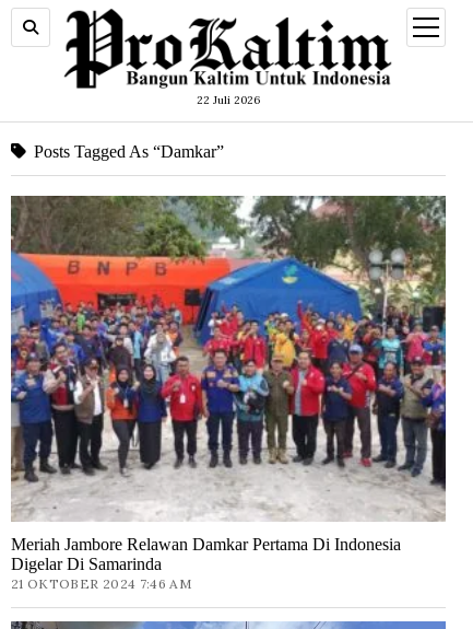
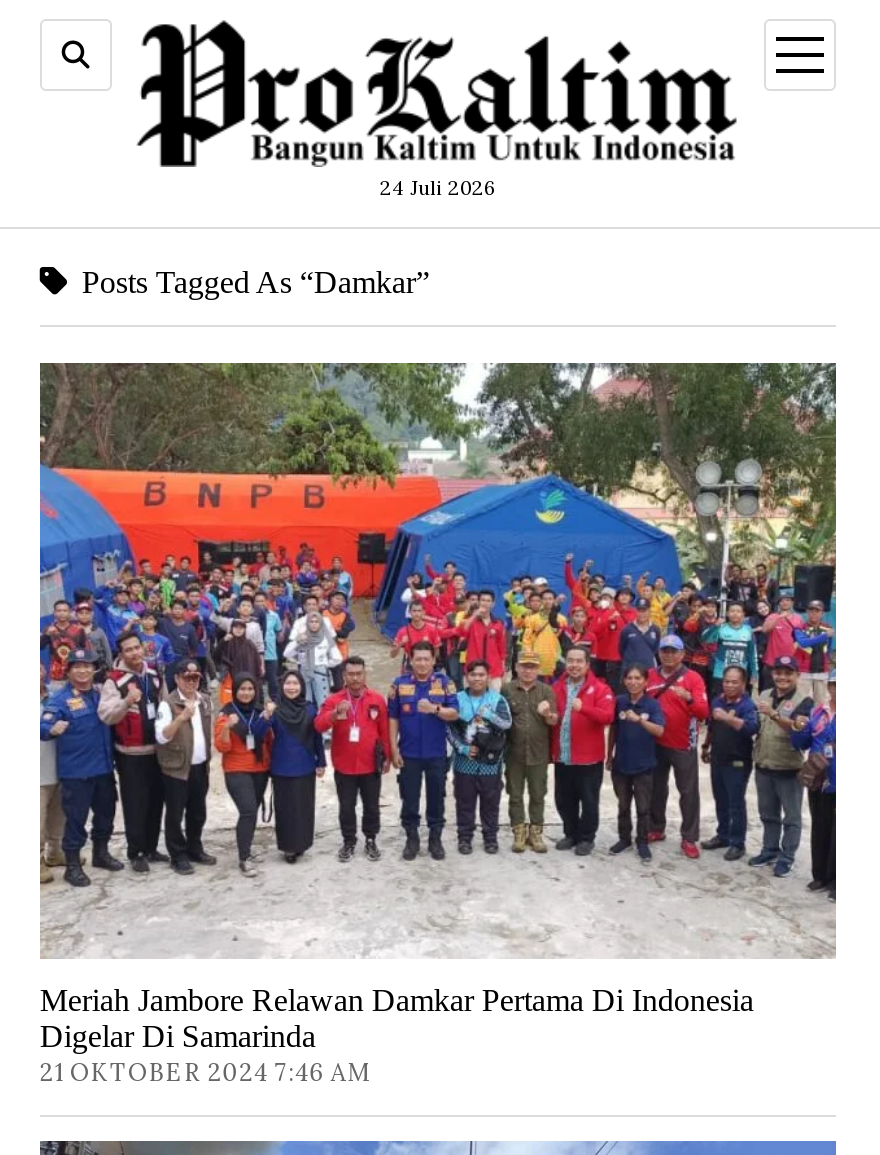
[197,93,260,107] 22 Juli 2026 -> [380,175,496,201] 24 Juli 2026

